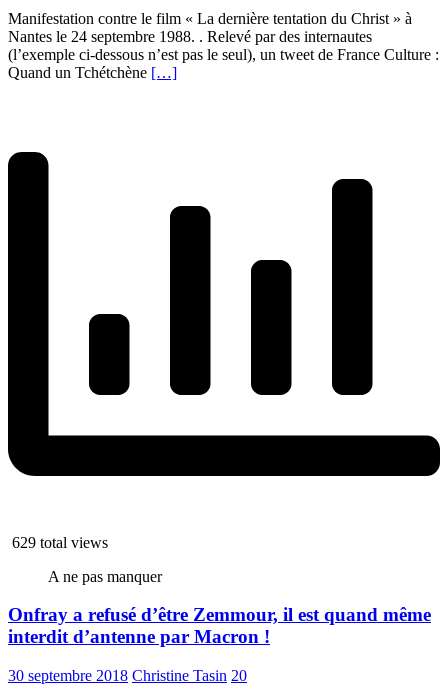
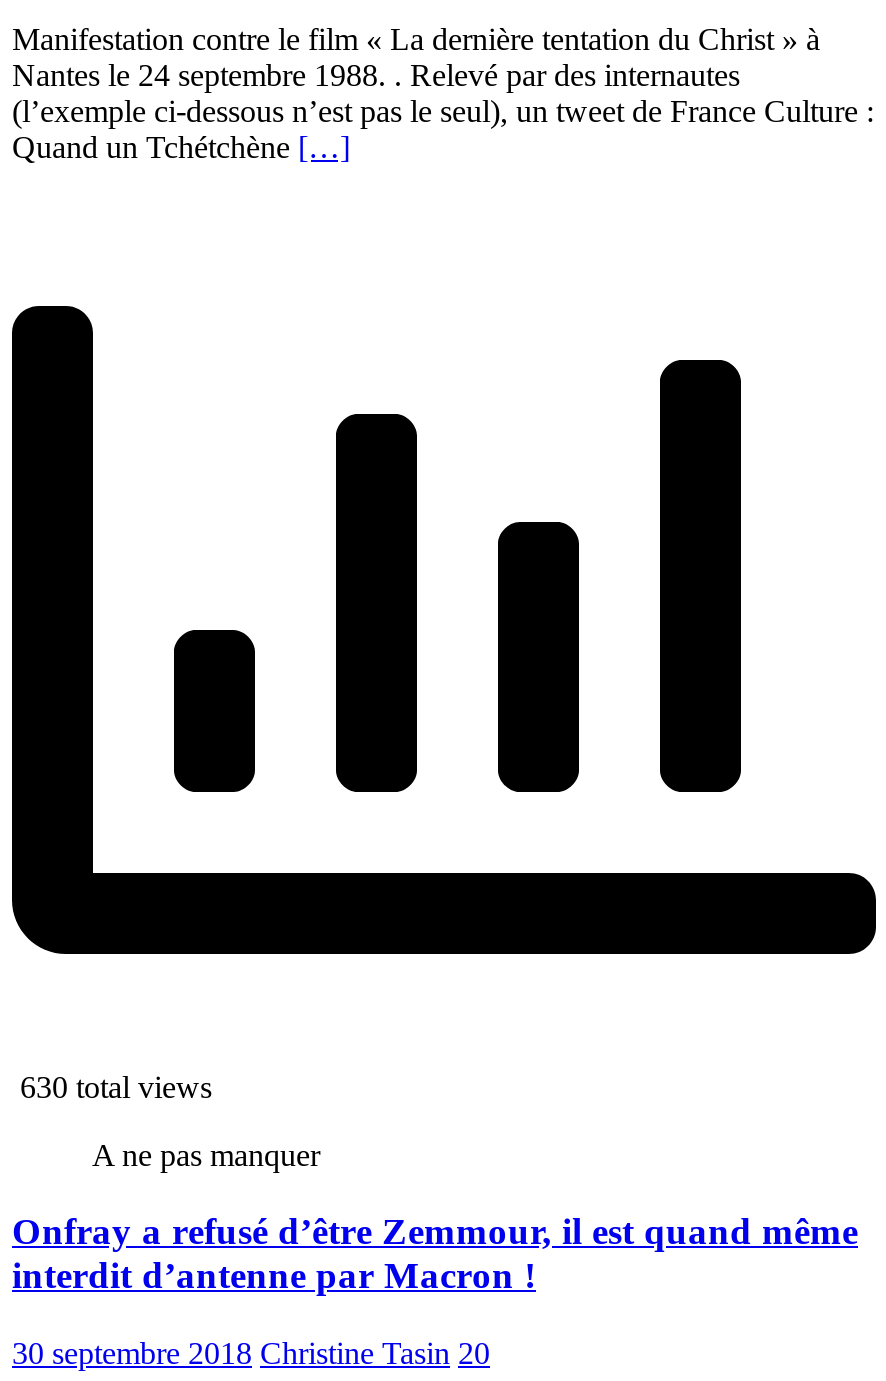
[8,534,108,551] 629 total views -> [12,1069,212,1103] 630 total views

